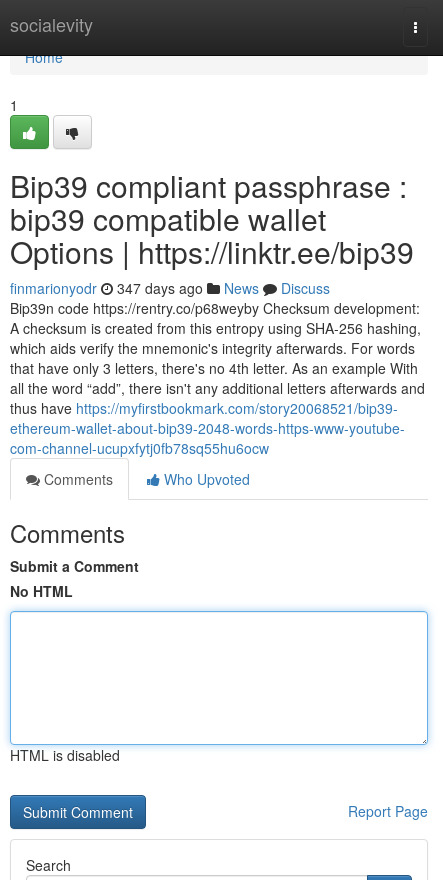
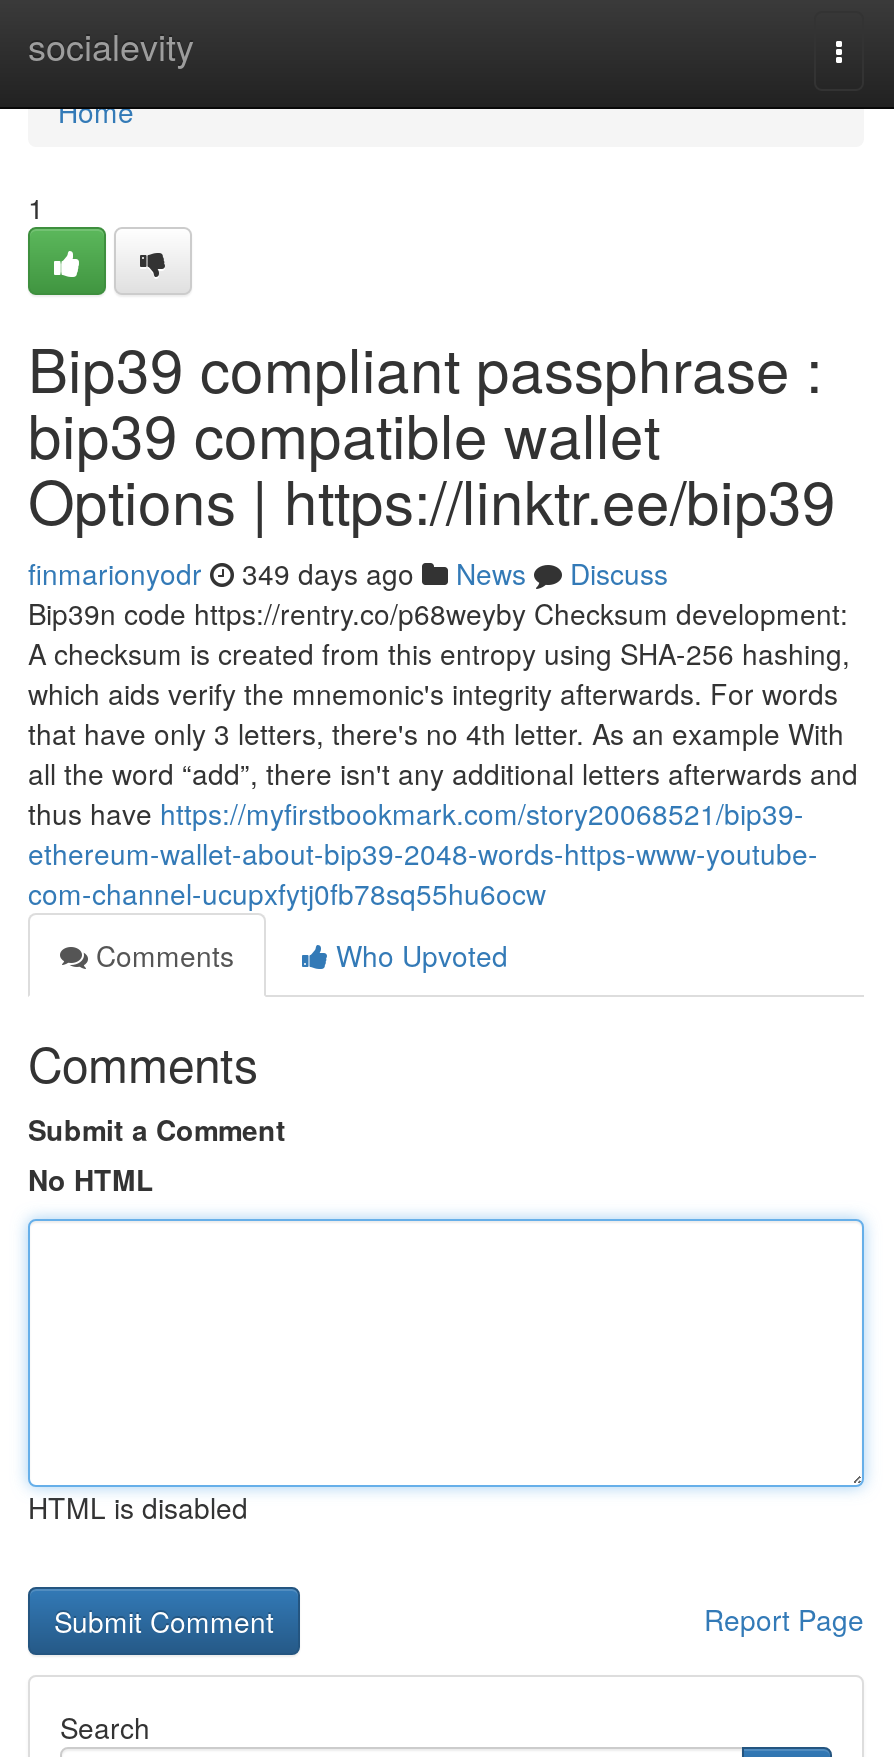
[10,278,330,298] finmarionyodr 347 days ago News Discuss -> [28,553,668,593] finmarionyodr 349 days ago News Discuss

